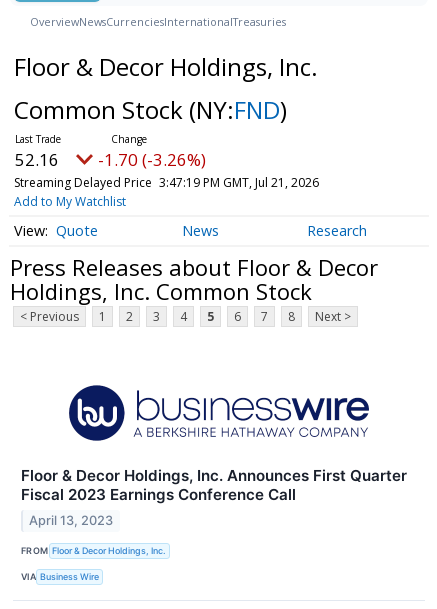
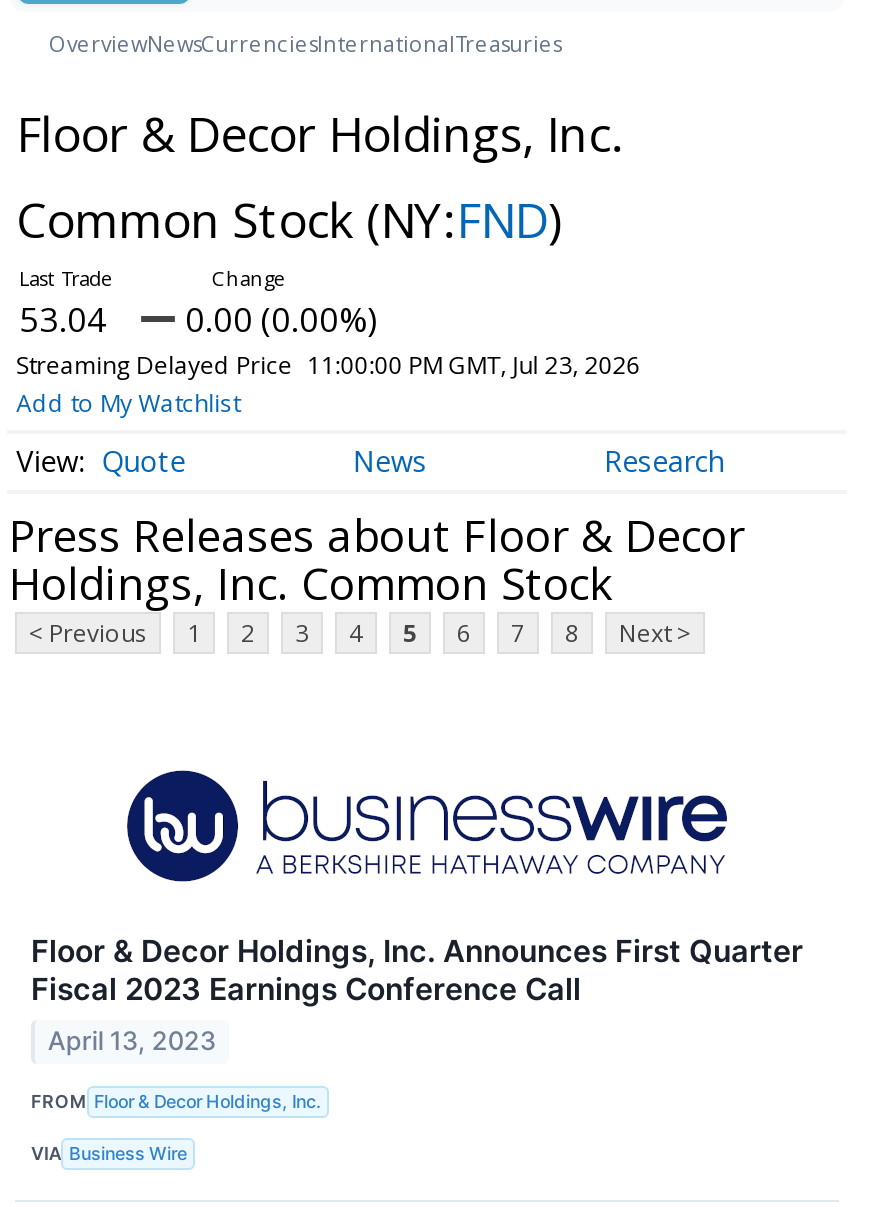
[15,148,59,171] 52.16 -> [19,296,107,342] 53.04
[98,148,206,171] -1.70 (-3.26%) -> [185,296,377,342] 0.00 (0.00%)
[14,174,319,191] Streaming Delayed Price 3:47:19 PM GMT, Jul 21, 2026 -> [16,348,641,382] Streaming Delayed Price 11:00:00 PM GMT, Jul 23, 2026

